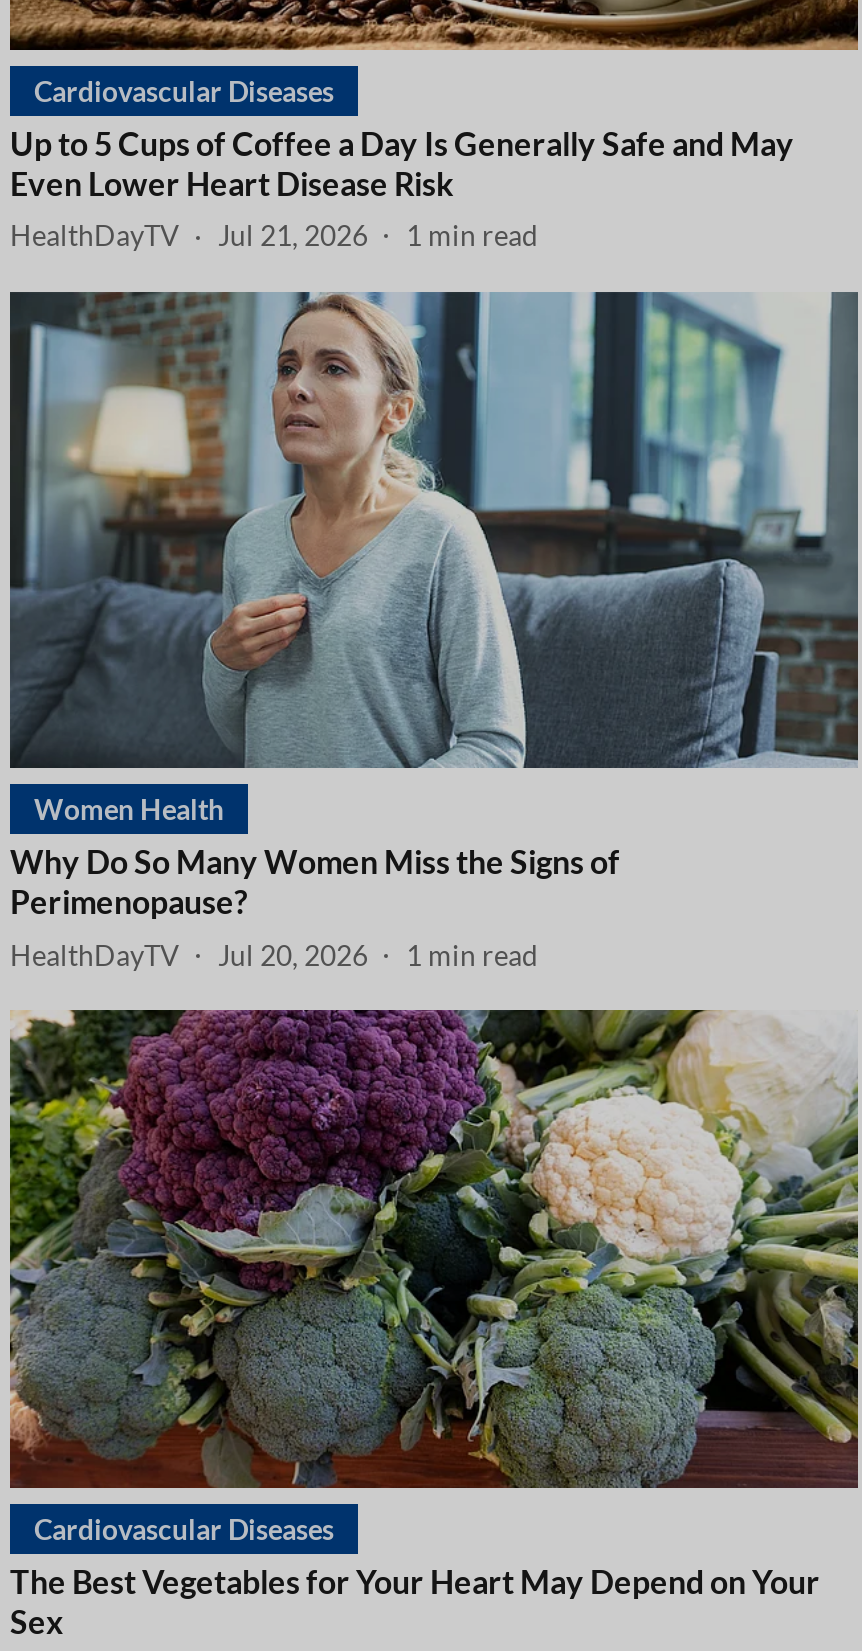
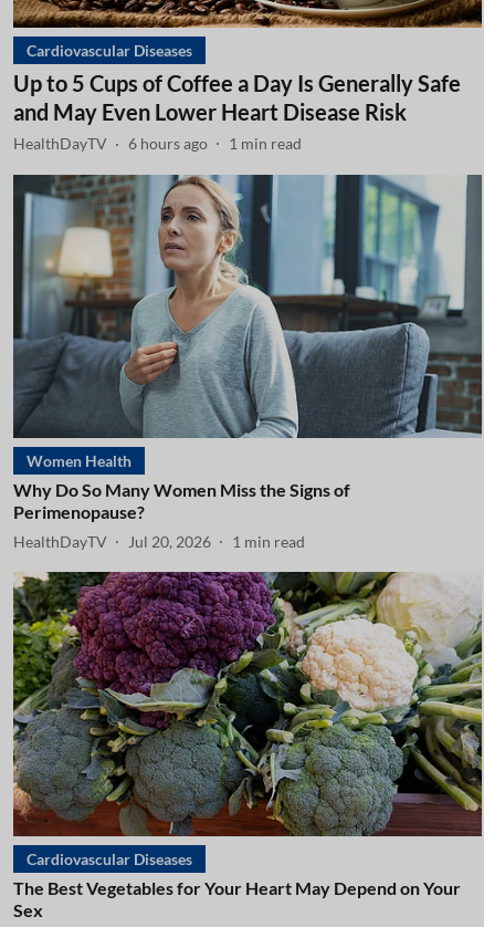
[10,218,538,252] HealthDayTV Jul 21, 2026 1 min read -> [13,134,302,153] HealthDayTV 6 hours ago 1 min read

